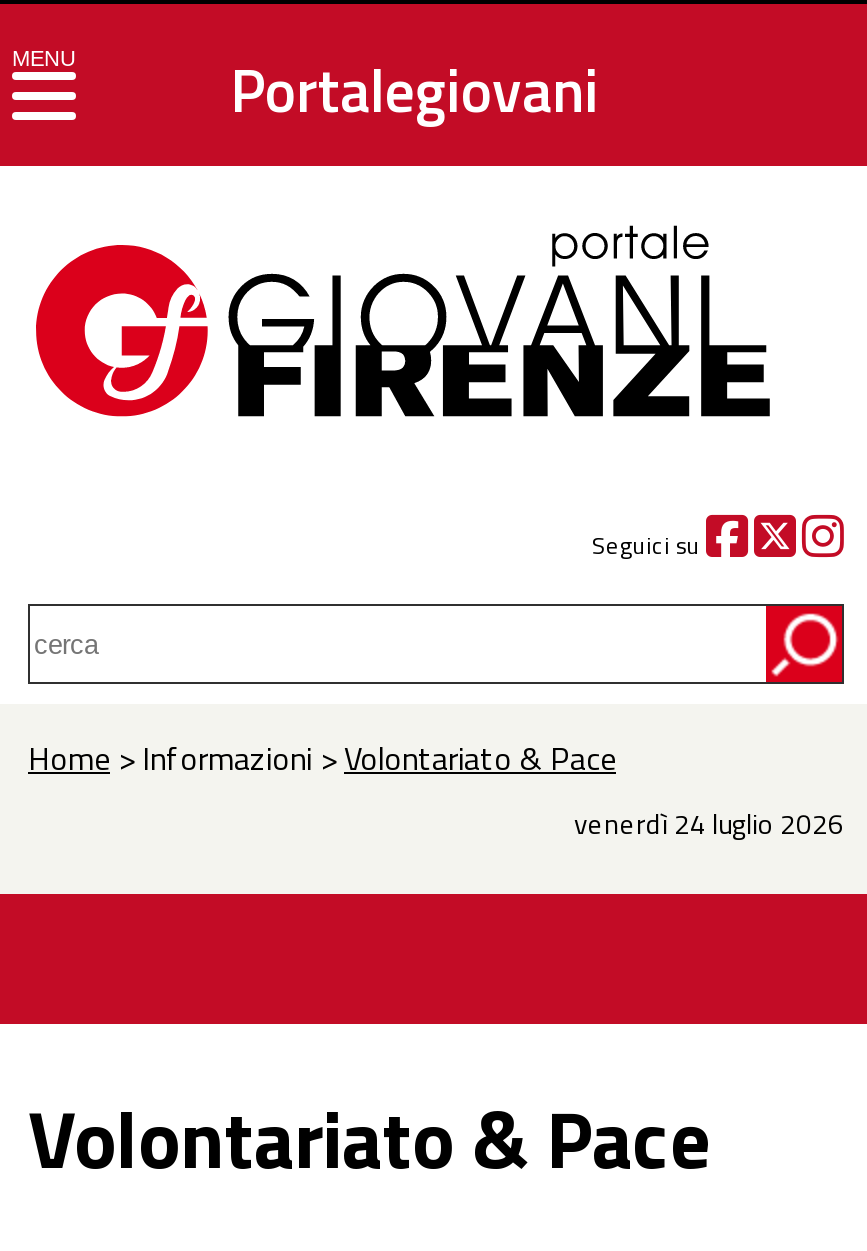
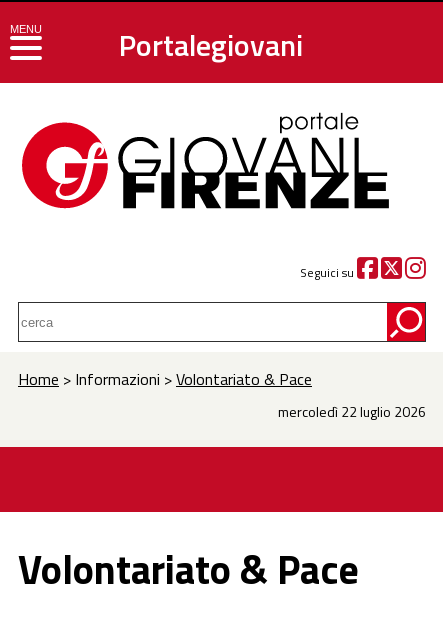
[574,802,844,844] venerdì 24 luglio 2026 -> [278,401,426,422] mercoledì 22 luglio 2026

